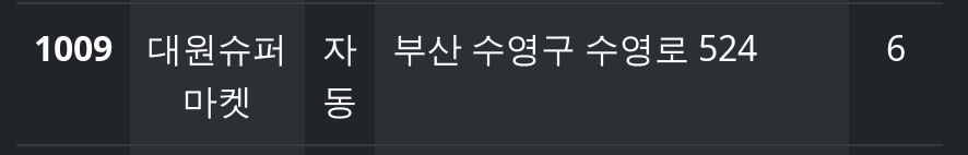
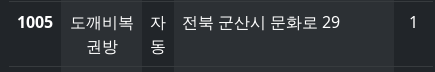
[34,24,287,124] 1009 | 대원슈퍼 | 마켓 -> [17,11,133,57] 1005 | 도깨비복 | 권방
[392,24,906,72] 부산 수영구 수영로 524 | 6 -> [182,11,418,33] 전북 군산시 문화로 29 | 1

